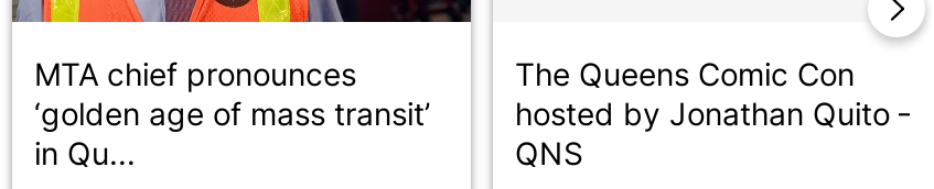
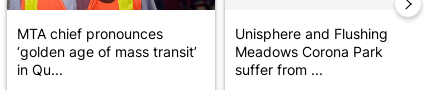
[515,55,914,171] The Queens Comic Con | hosted by Jonathan Quito – | QNS -> [235,25,388,78] Unisphere and Flushing | Meadows Corona Park | suffer from ...

